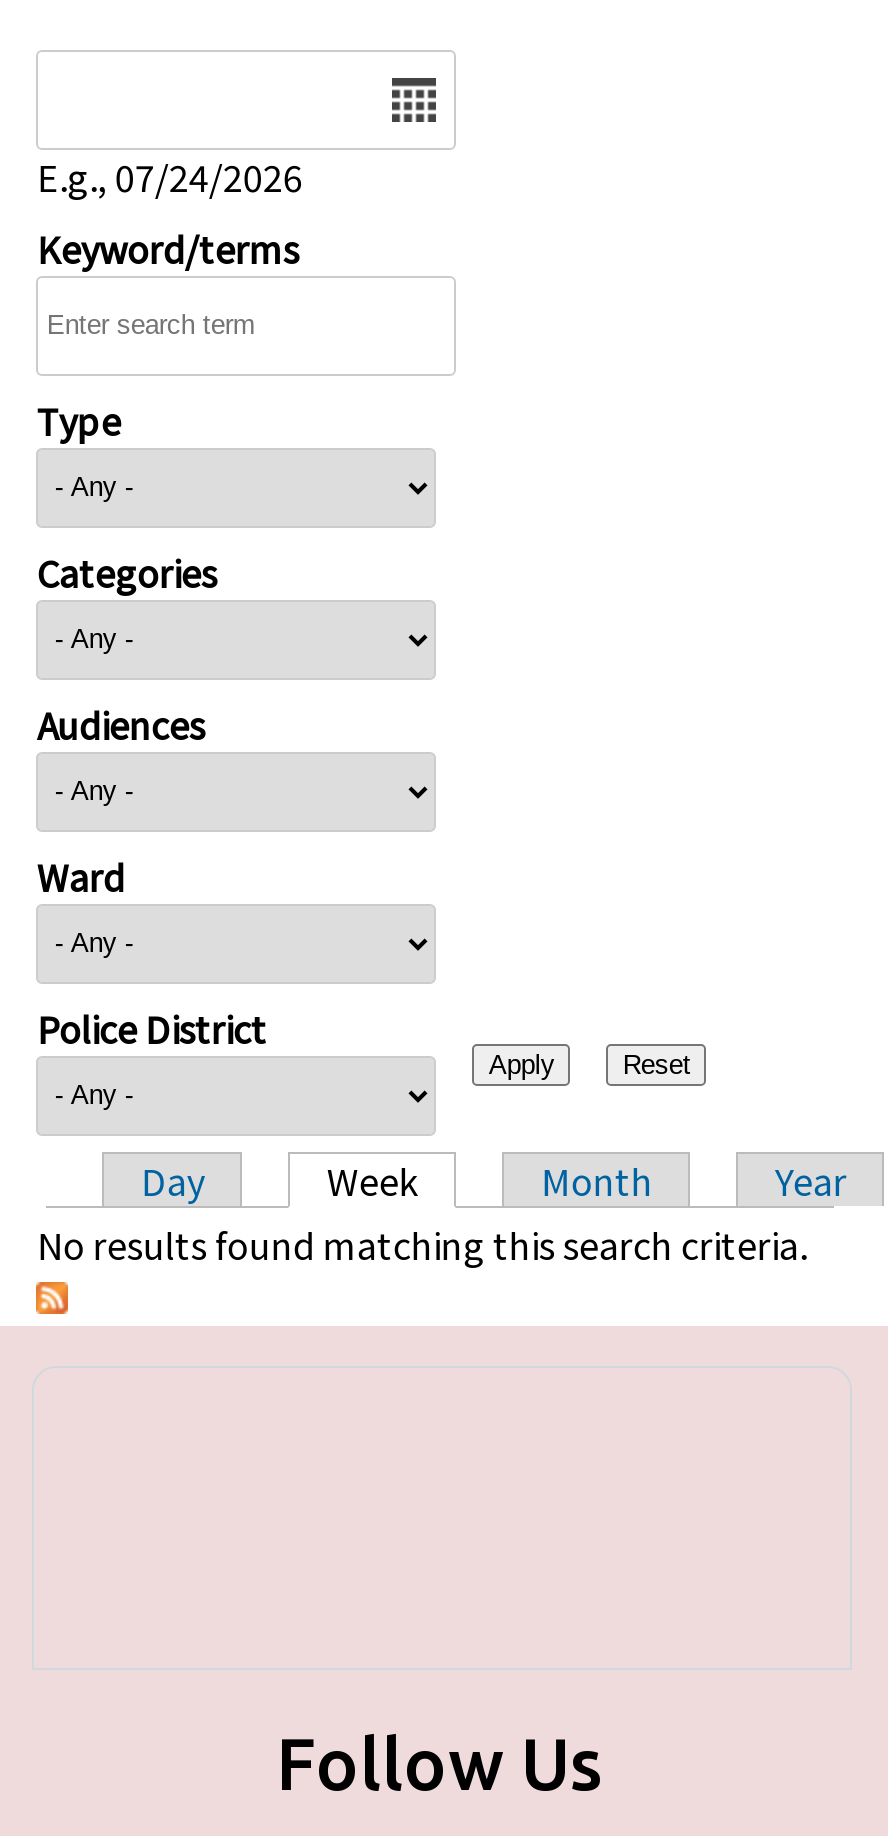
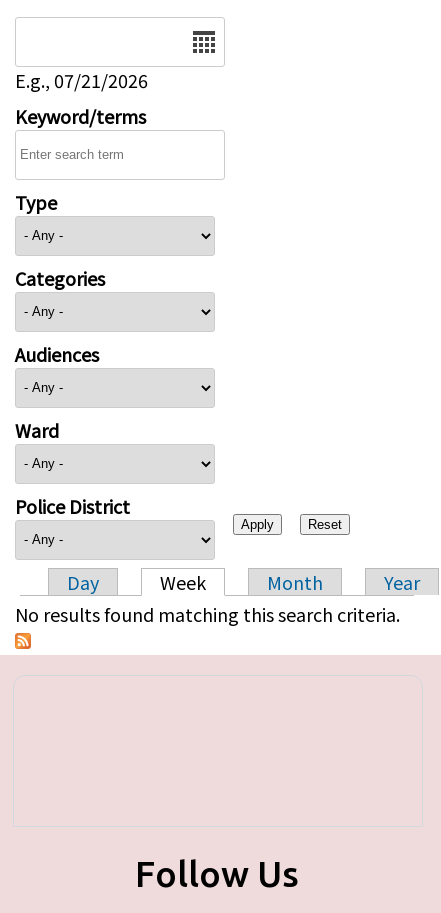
[37,149,303,201] E.g., 07/24/2026 -> [15,66,148,92] E.g., 07/21/2026

